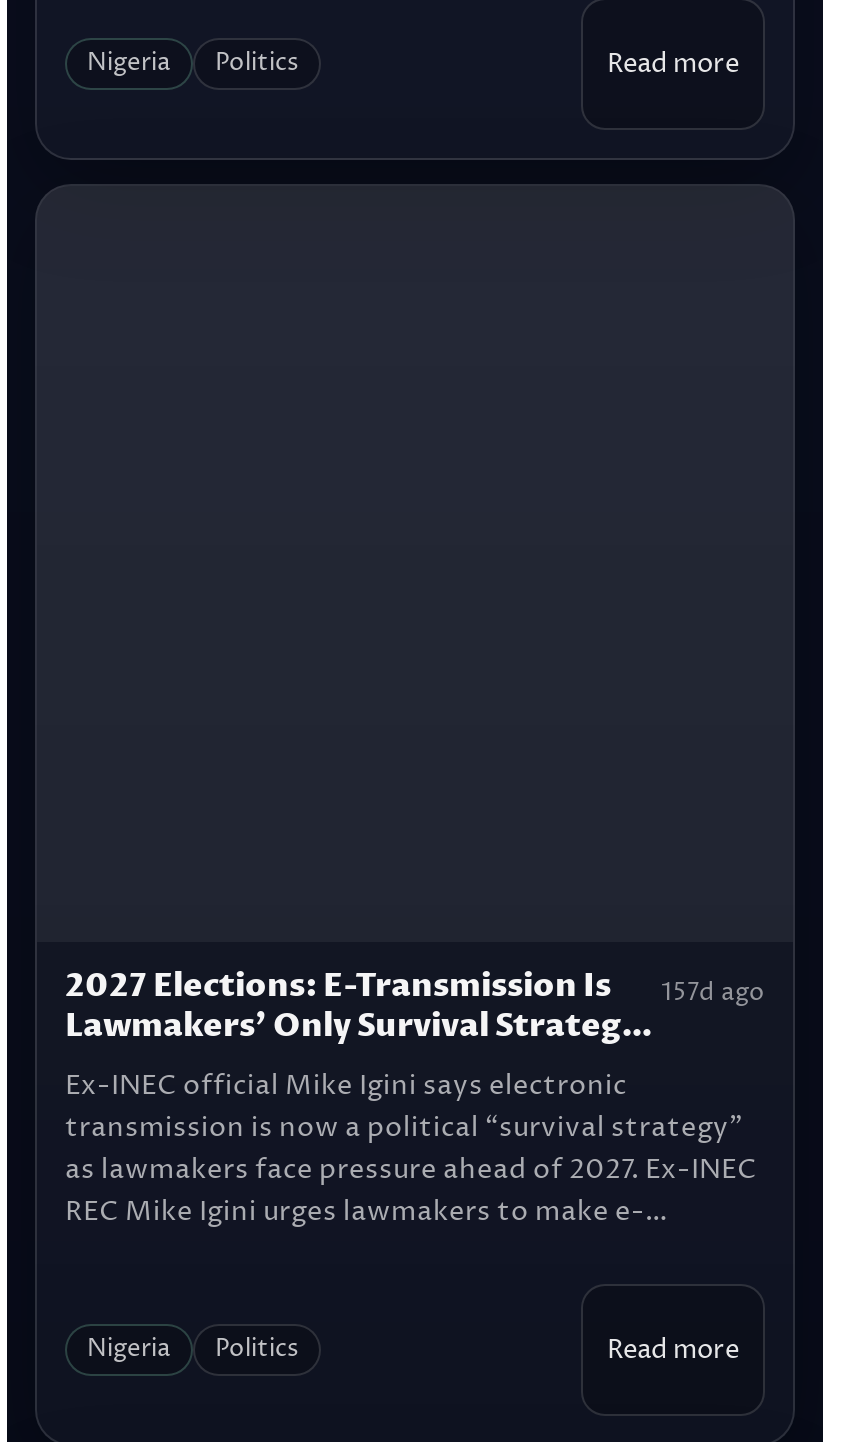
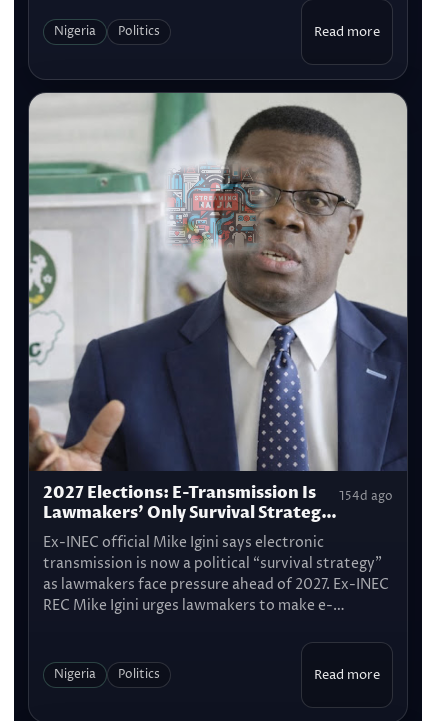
none -> [28,92,408,472] [image]
[65,964,765,1010] 2027 Elections: E-Transmission Is 157d ago -> [43,482,393,505] 2027 Elections: E-Transmission Is 154d ago

